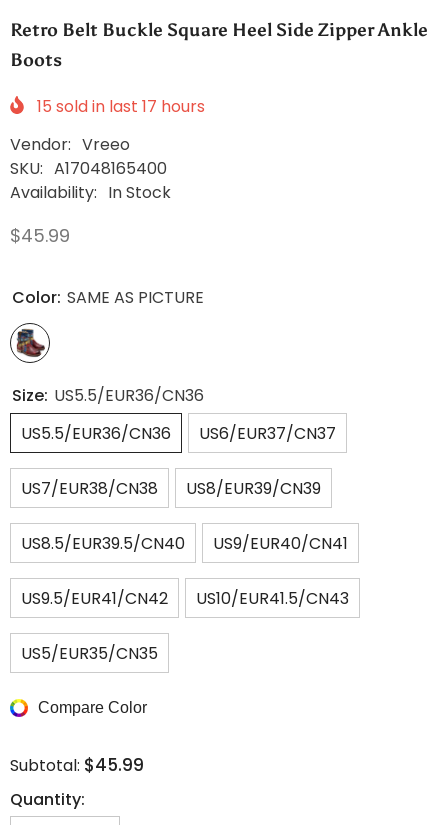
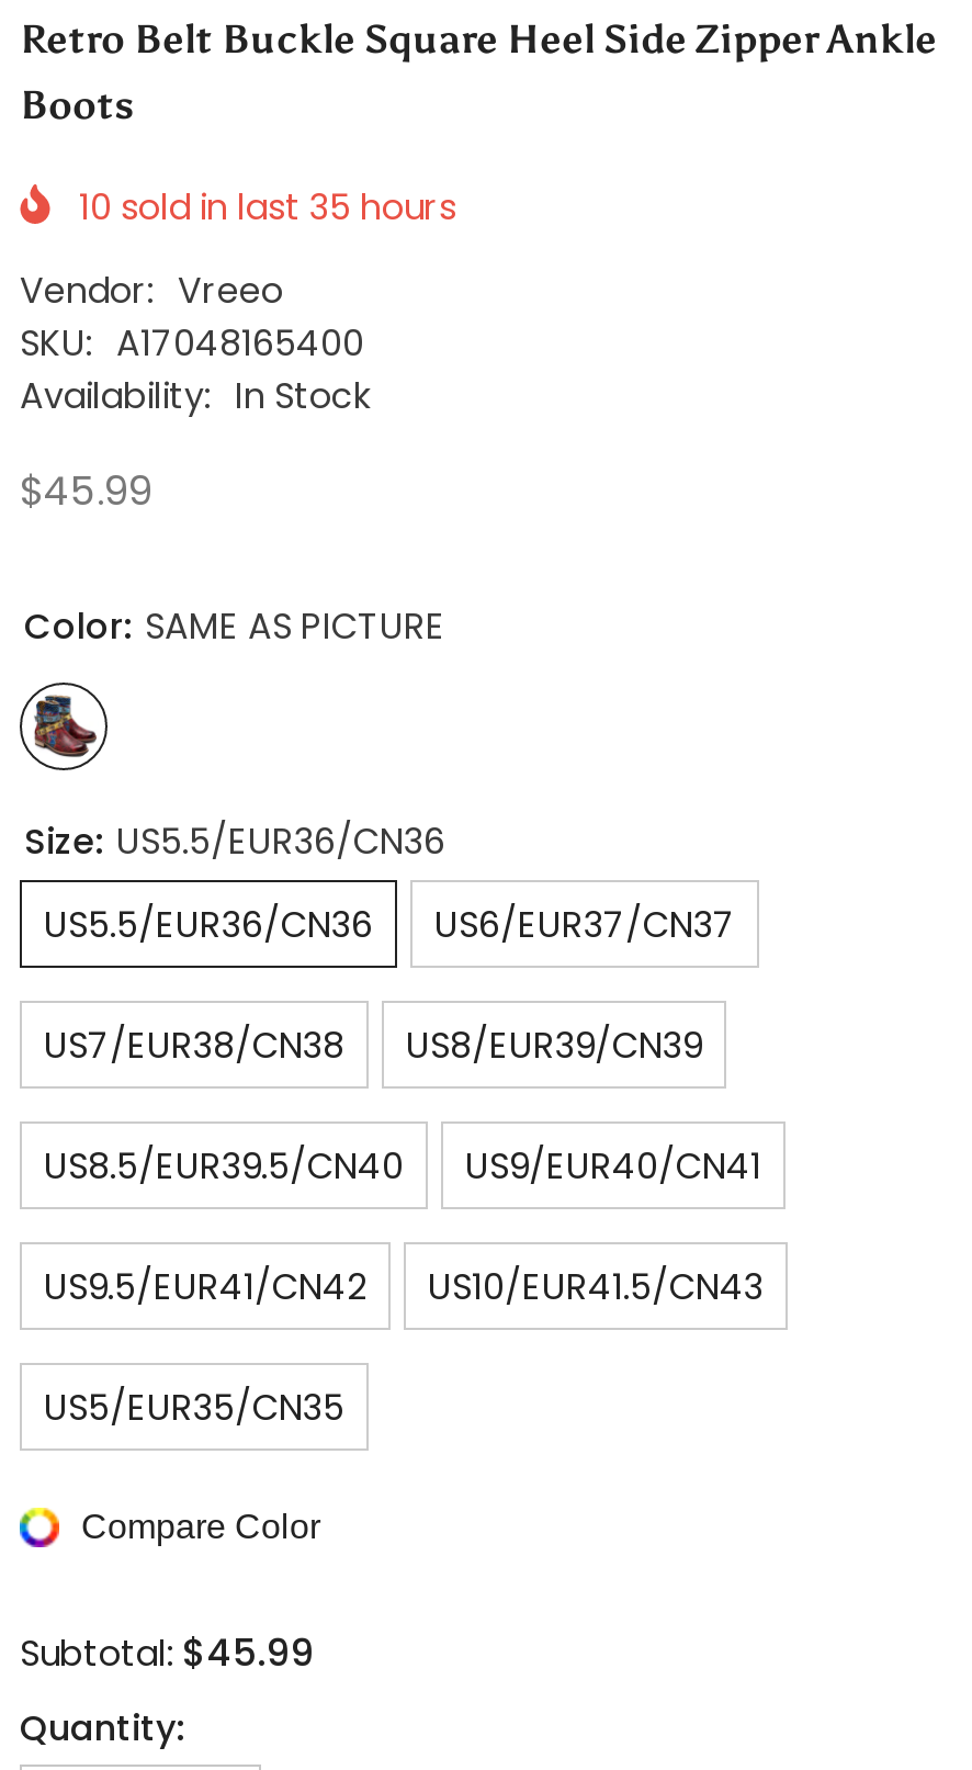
[37,95,205,118] 15 sold in last 17 hours -> [79,183,456,233] 10 sold in last 35 hours

